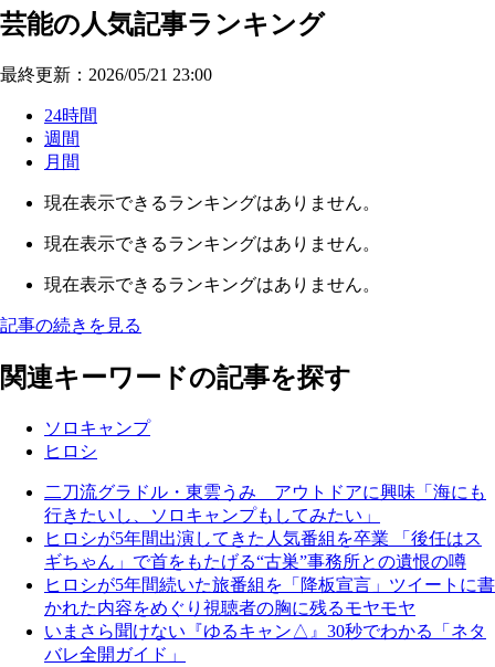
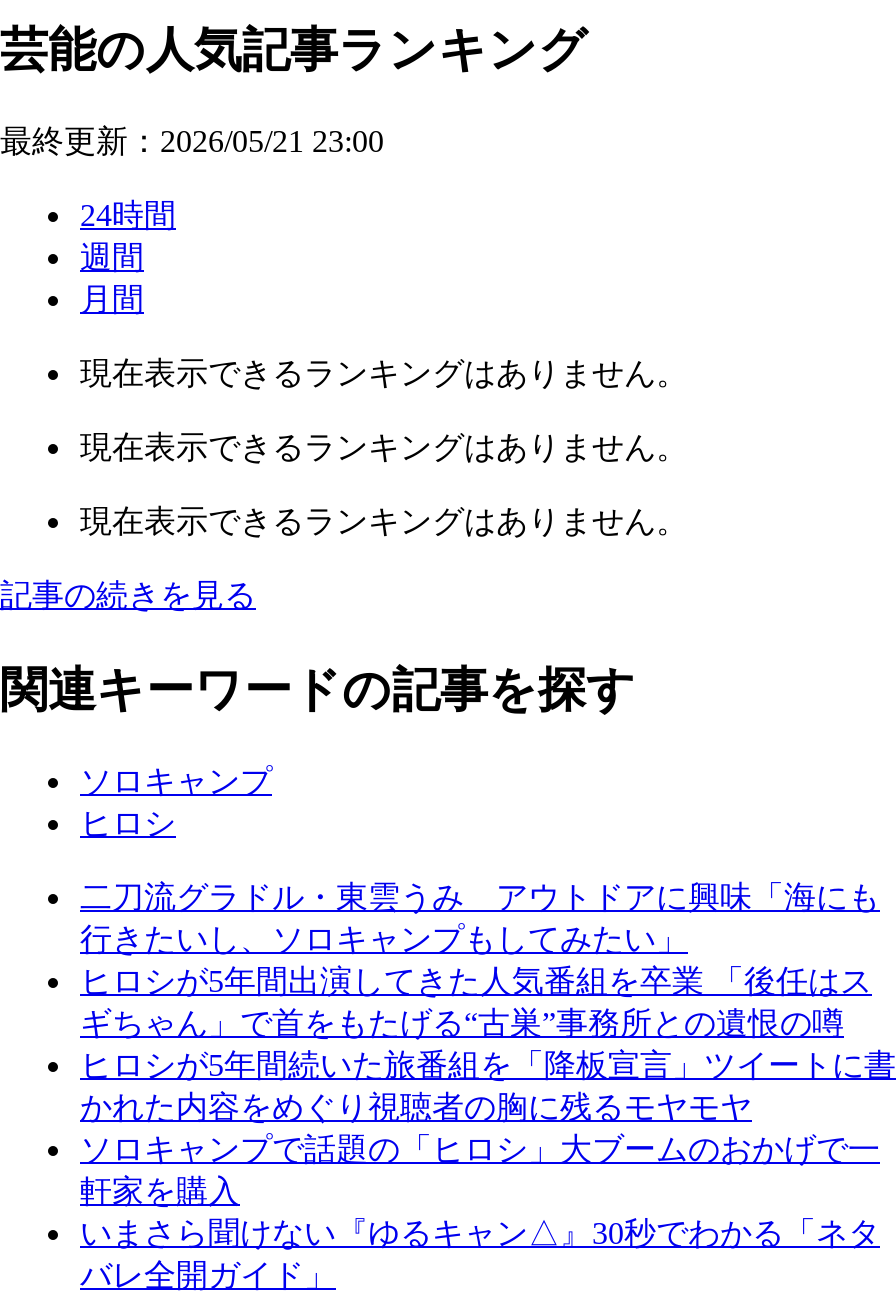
none -> [80,1132,880,1208] ソロキャンプで話題の「ヒロシ」大ブームのおかげで一 | 軒家を購入

